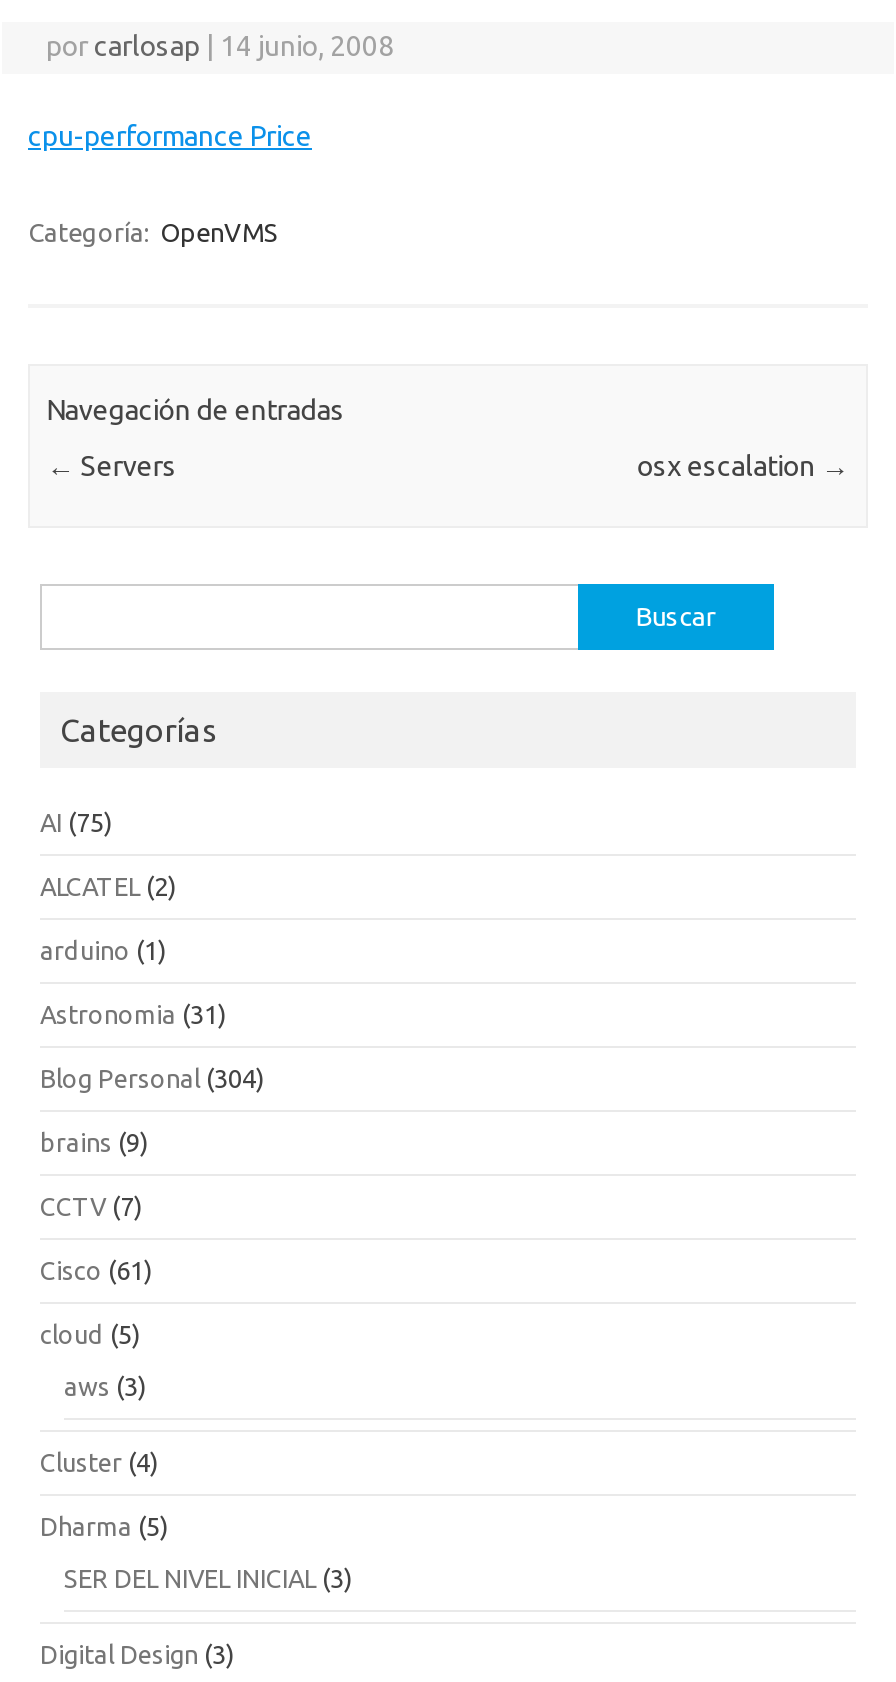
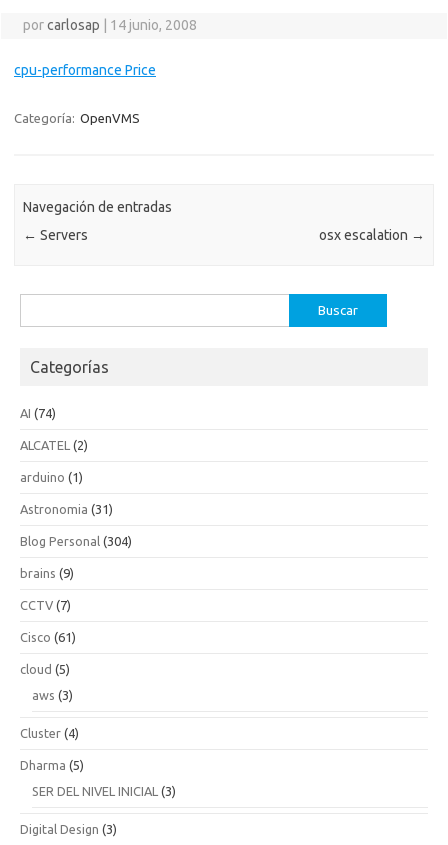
[40,808,112,836] AI (75) -> [20,406,56,420] AI (74)

